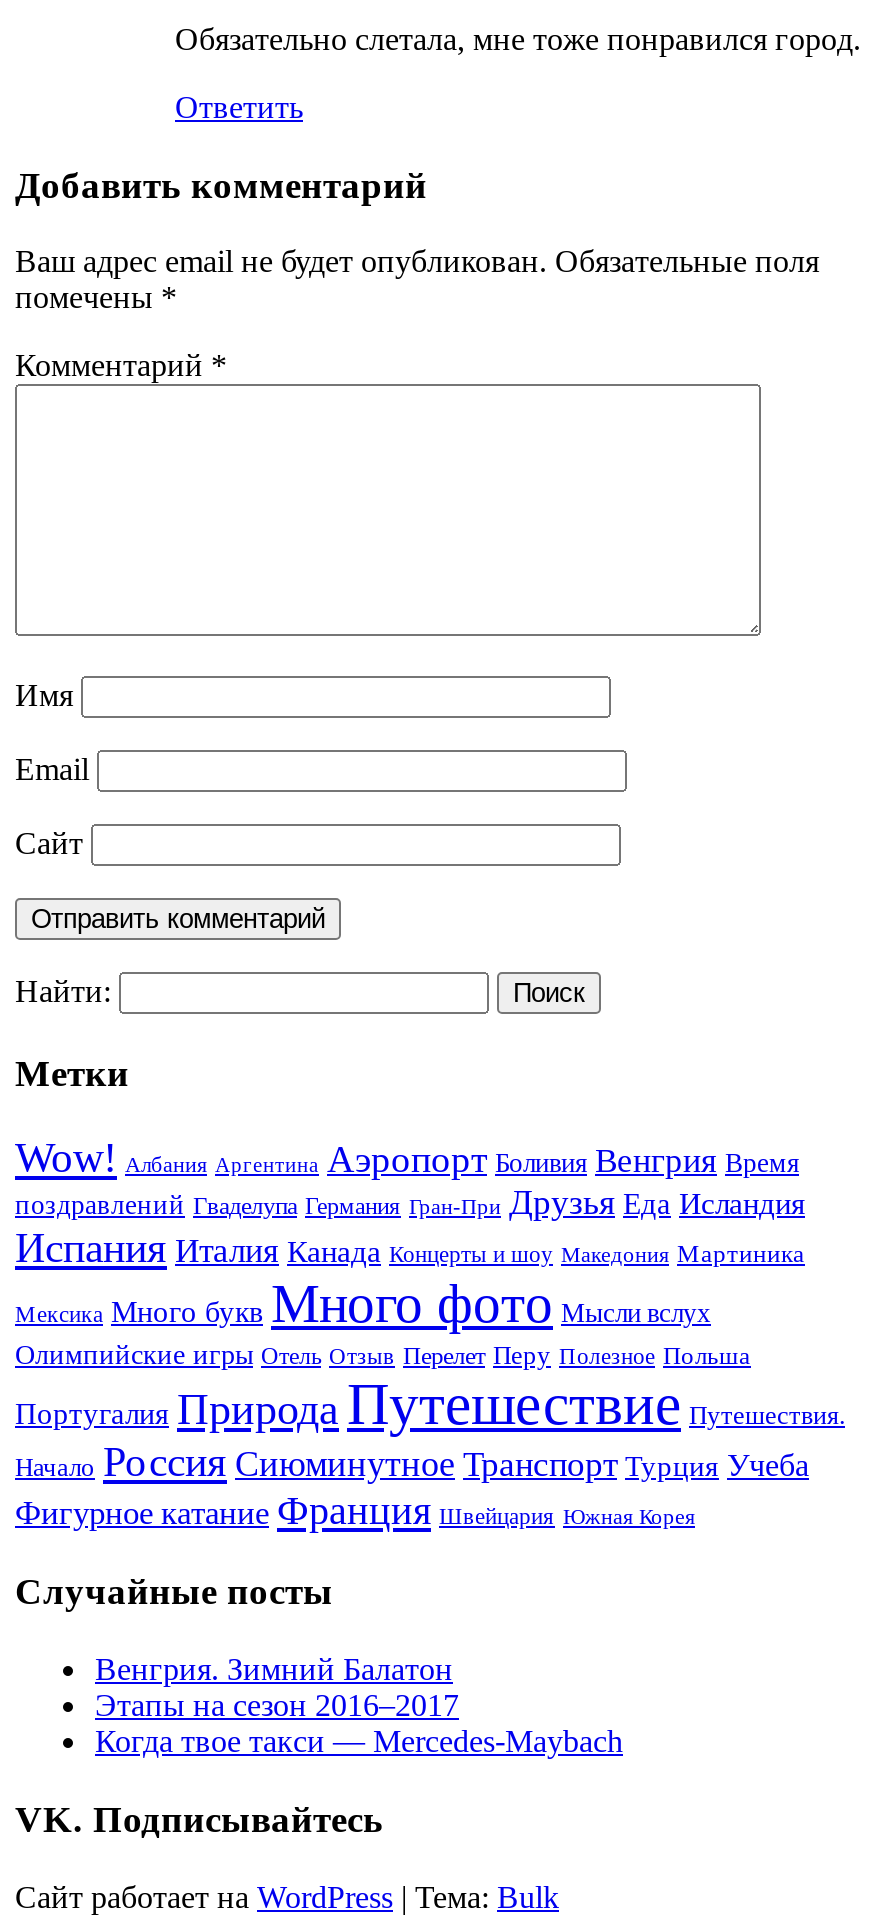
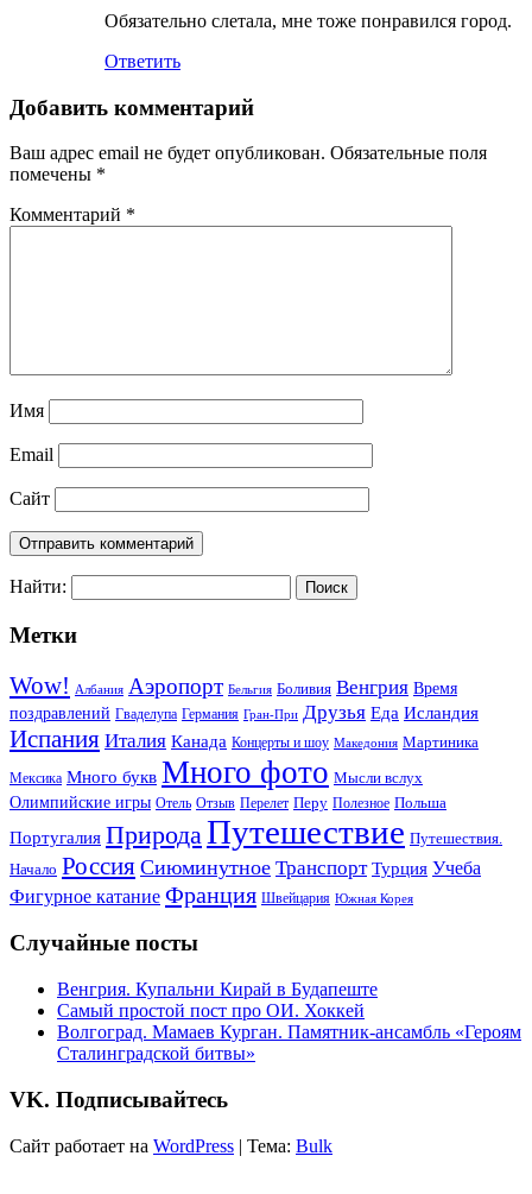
[15,1133,799,1181] Wow! Албания Аргентина Аэропорт Боливия Венгрия Время -> [9,671,457,699] Wow! Албания Аэропорт Бельгия Боливия Венгрия Время
[95,1652,623,1758] Венгрия. Зимний Балатон | Этапы на сезон 2016–2017 | Когда твое такси — Mercedes-Maybach -> [57,979,521,1063] Венгрия. Купальни Кирай в Будапеште | Самый простой пост про ОИ. Хоккей | Волгоград. Мамаев Курган. Памятник-ансамбль «Героям | Сталинградской битвы»

